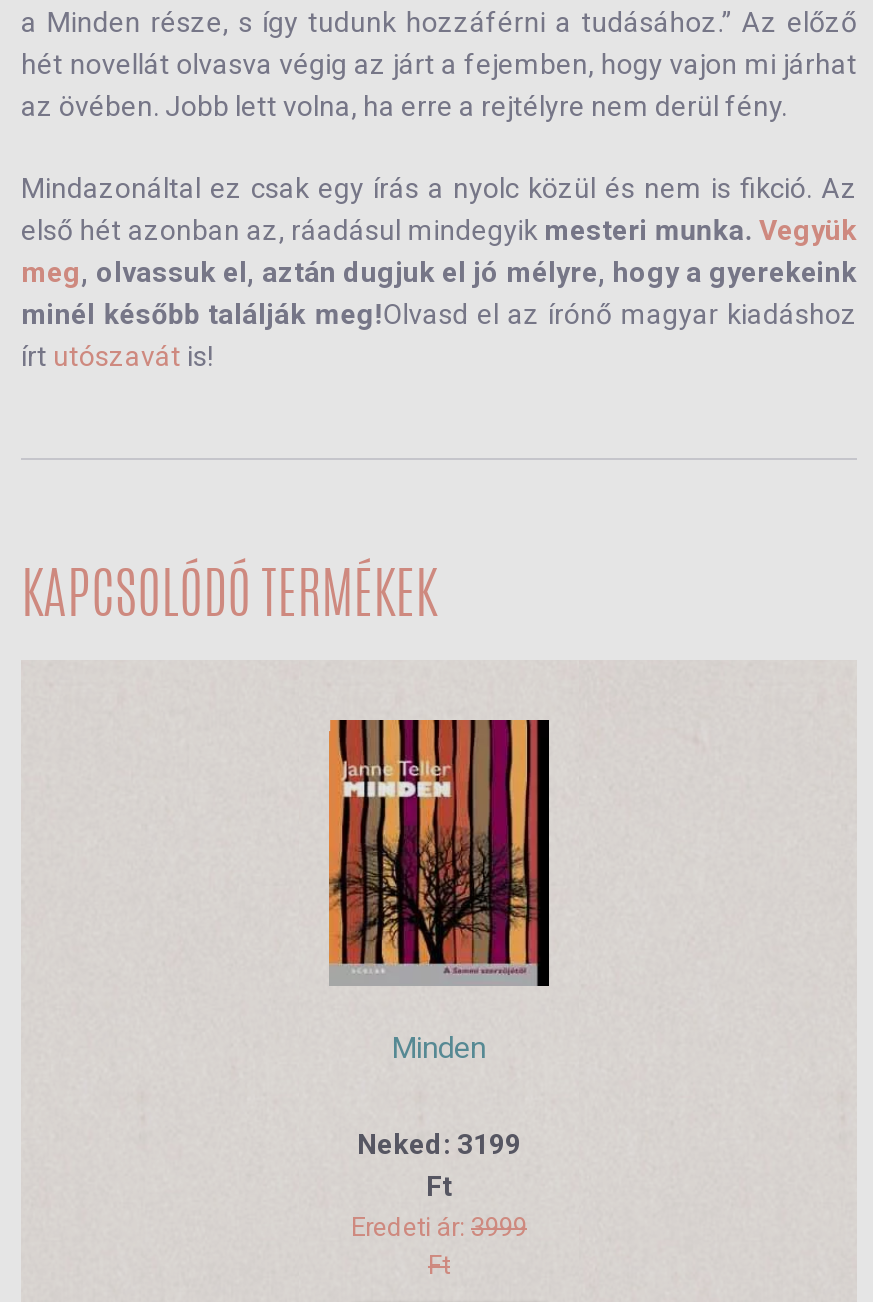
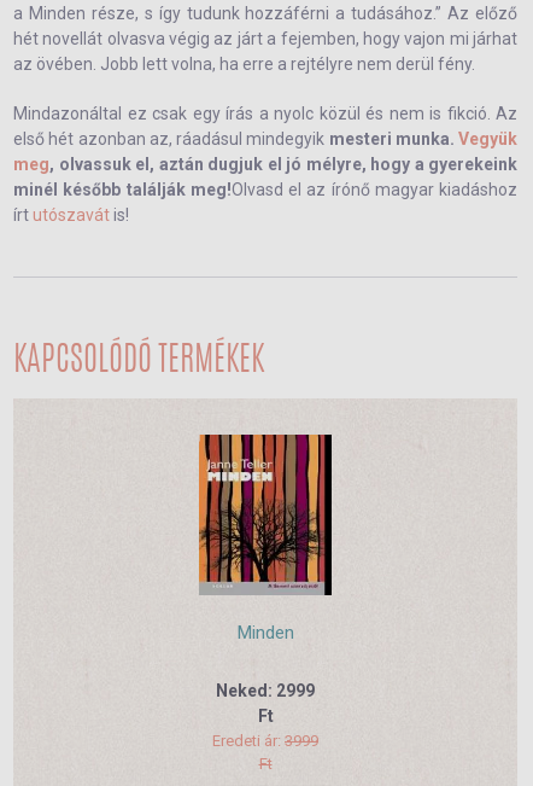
[357,1128,521,1160] Neked: 3199 -> [216,681,315,700] Neked: 2999

